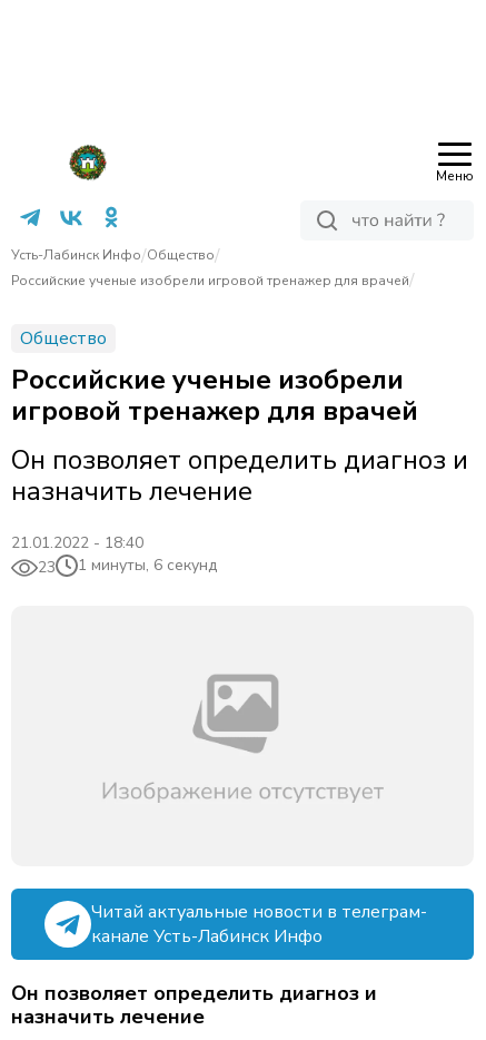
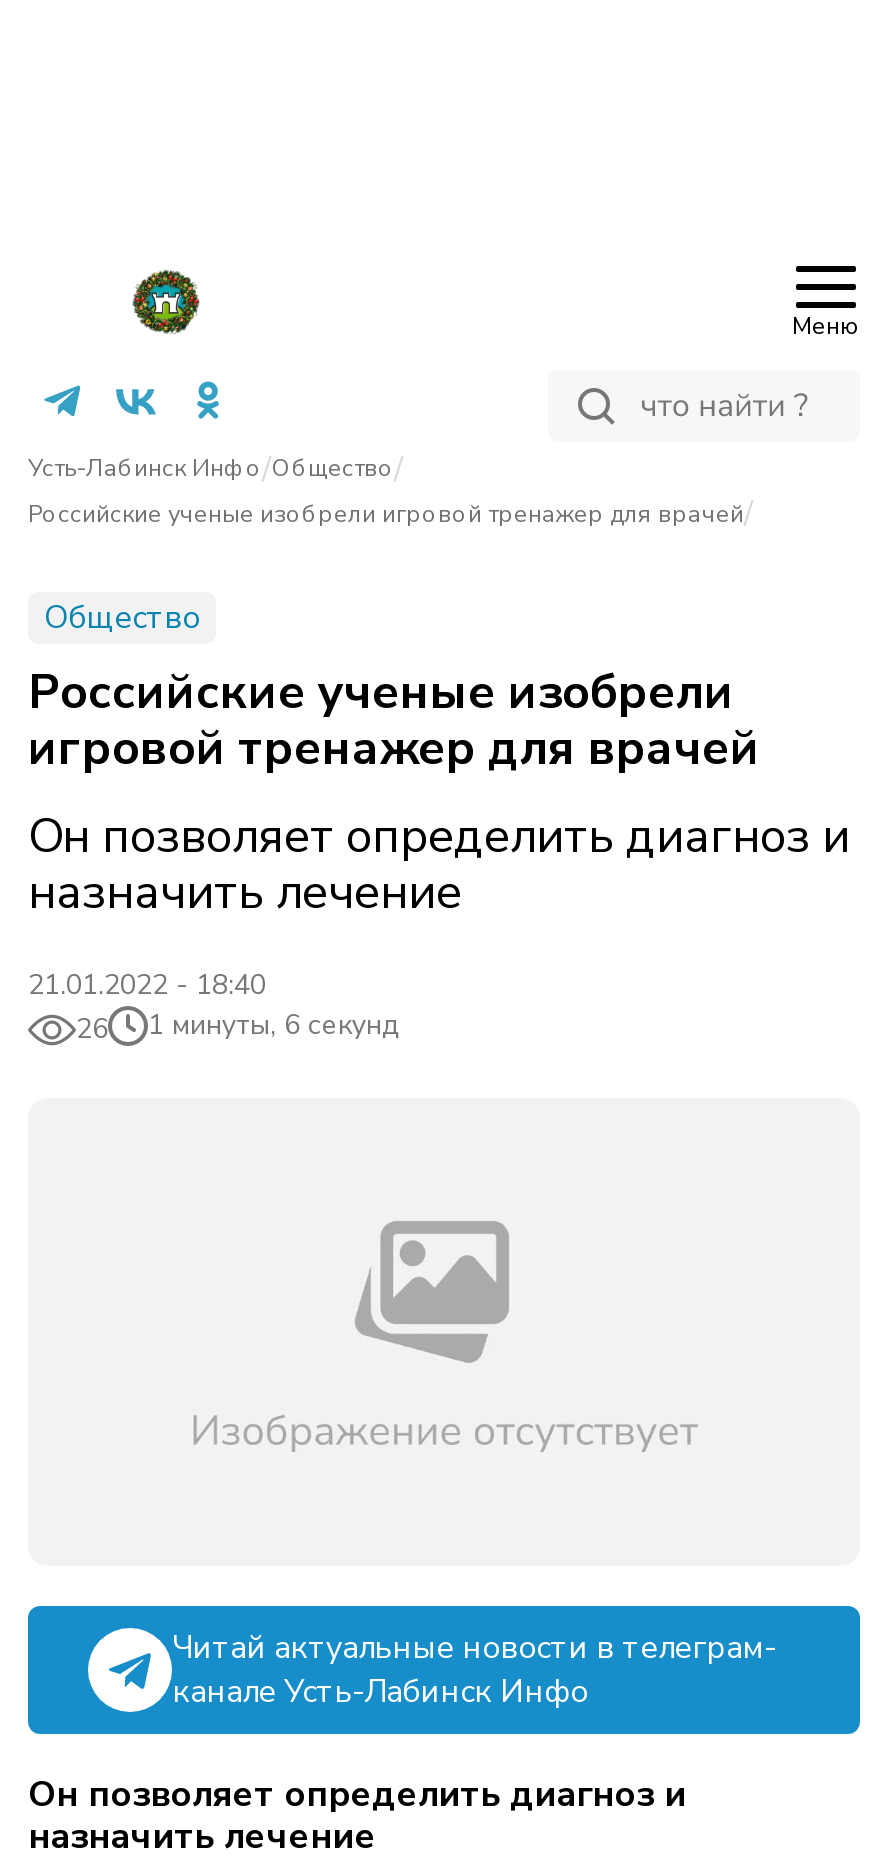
[38,555,217,578] 23 1 минуты, 6 секунд -> [76,1006,398,1048] 26 1 минуты, 6 секунд

